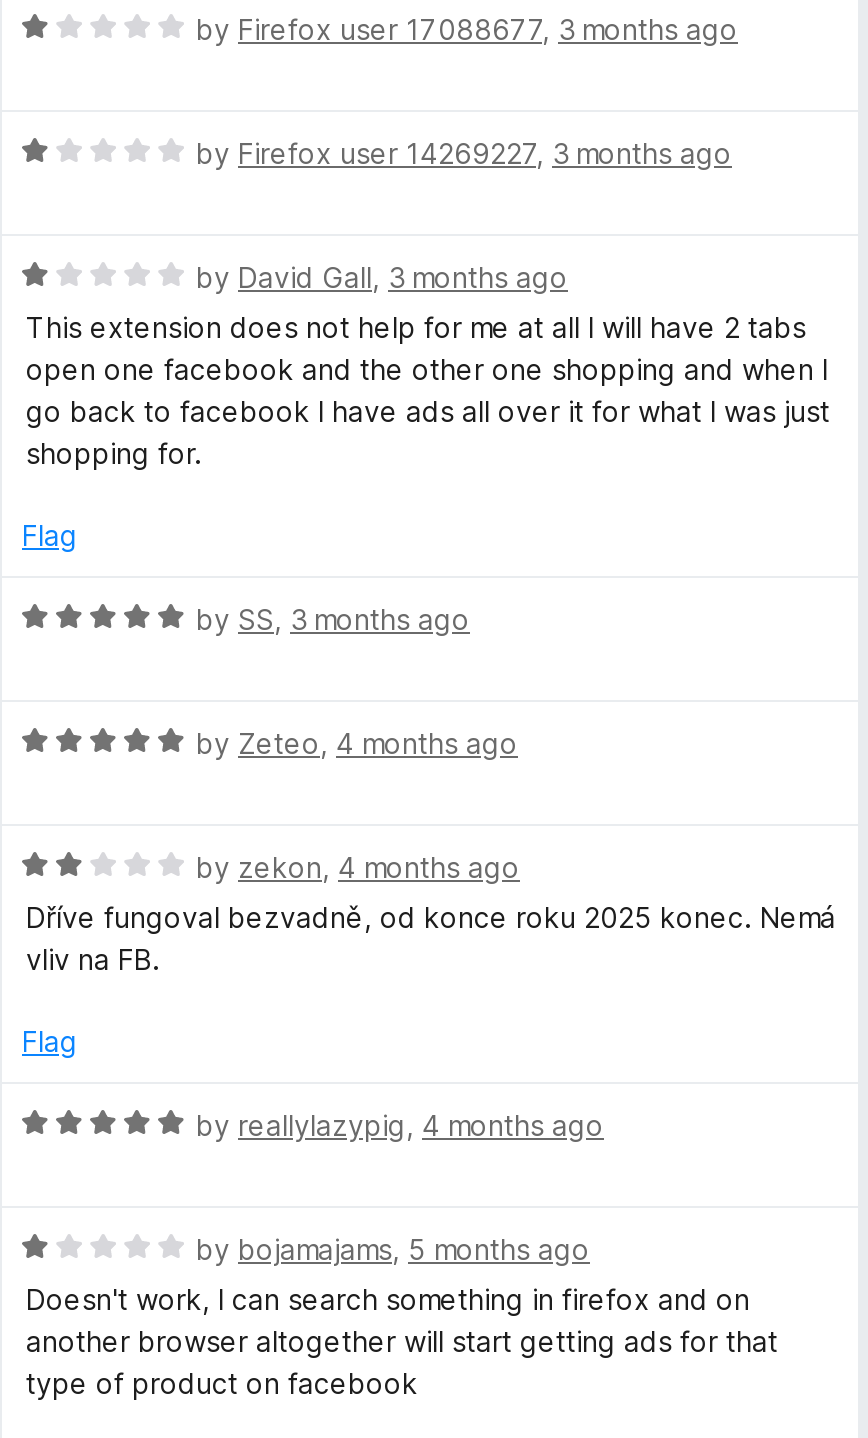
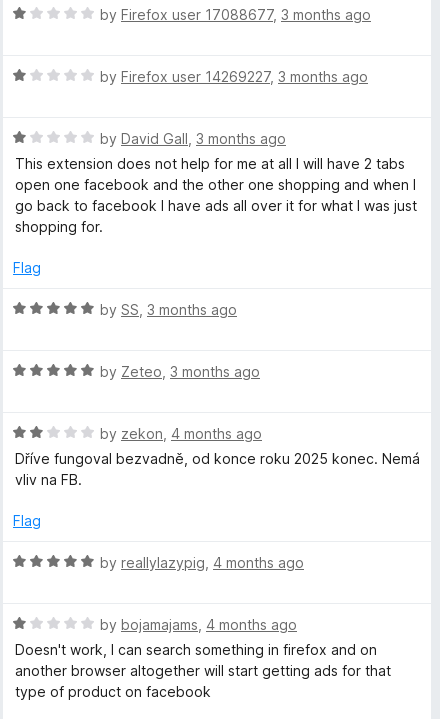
[196,726,518,760] by Zeteo, 4 months ago -> [100,363,260,380] by Zeteo, 3 months ago
[196,1232,590,1266] by bojamajams, 5 months ago -> [100,616,297,633] by bojamajams, 4 months ago

